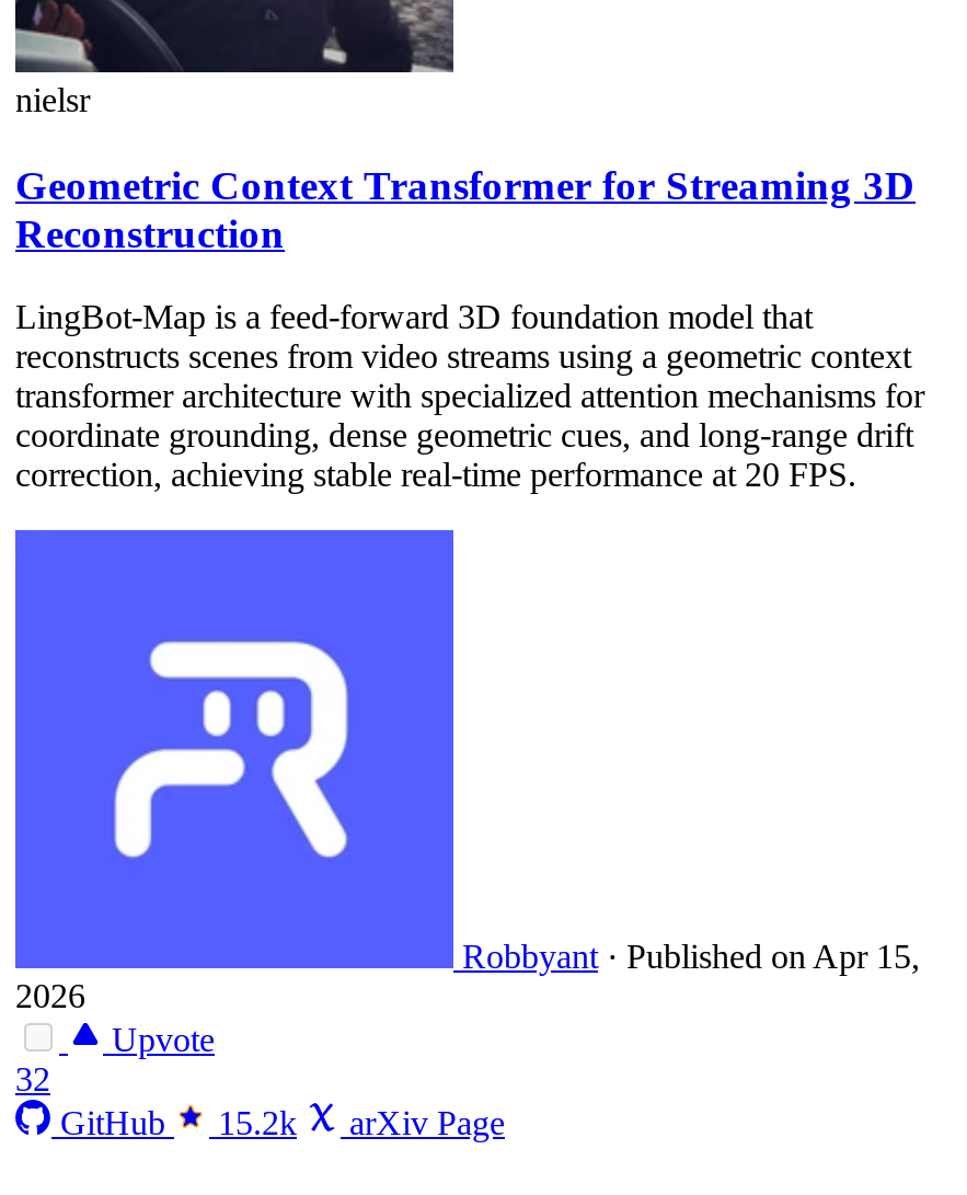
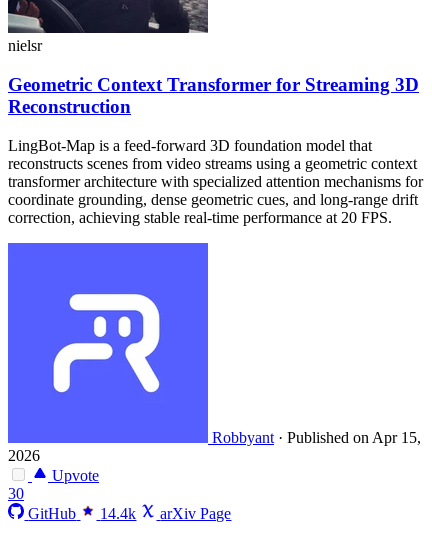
[15,1061,50,1099] 32 -> [8,484,24,501] 30
[60,1105,505,1142] GitHub 15.2k arXiv Page -> [28,504,231,521] GitHub 14.4k arXiv Page

